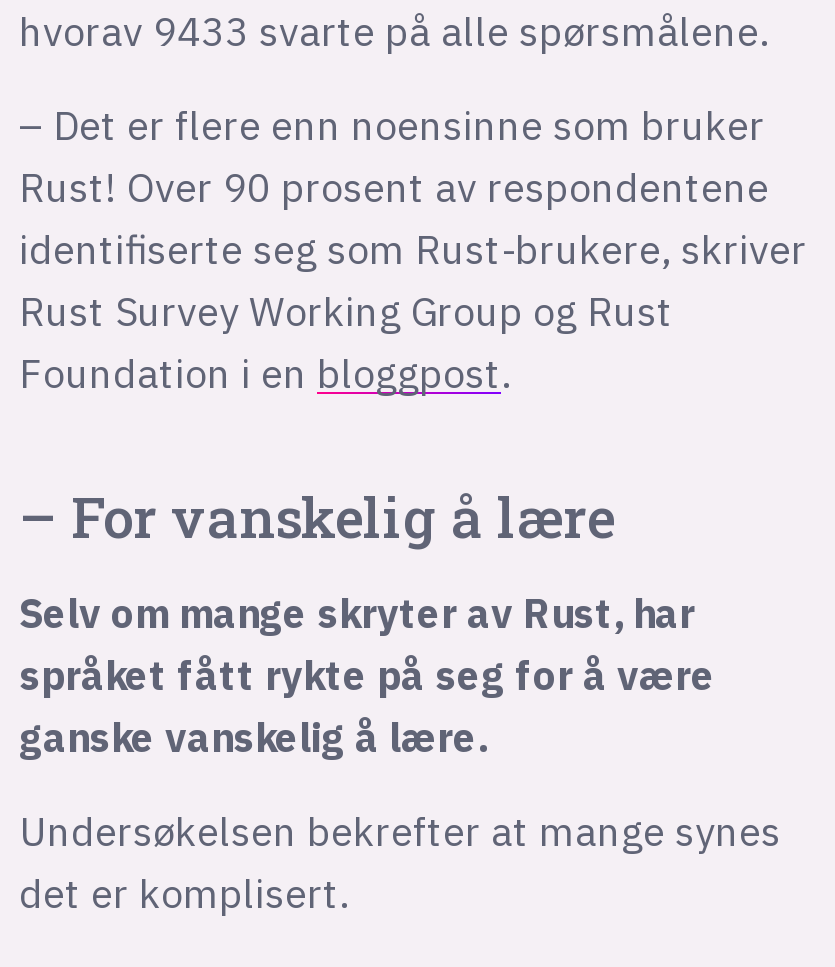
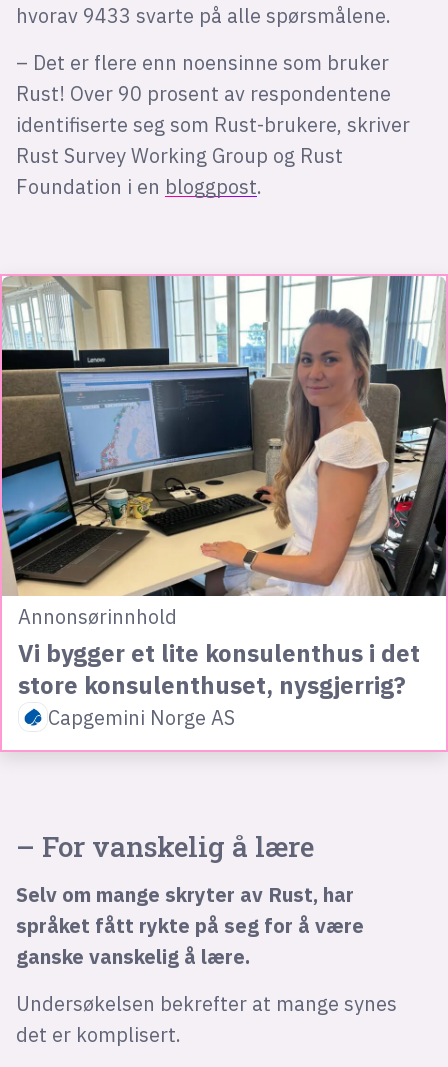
none -> [3,273,445,753] [image] | Annonsørinnhold | Vi bygger et lite konsulenthus i det | store konsulenthuset, nysgjerrig? | Capgemini Norge AS

